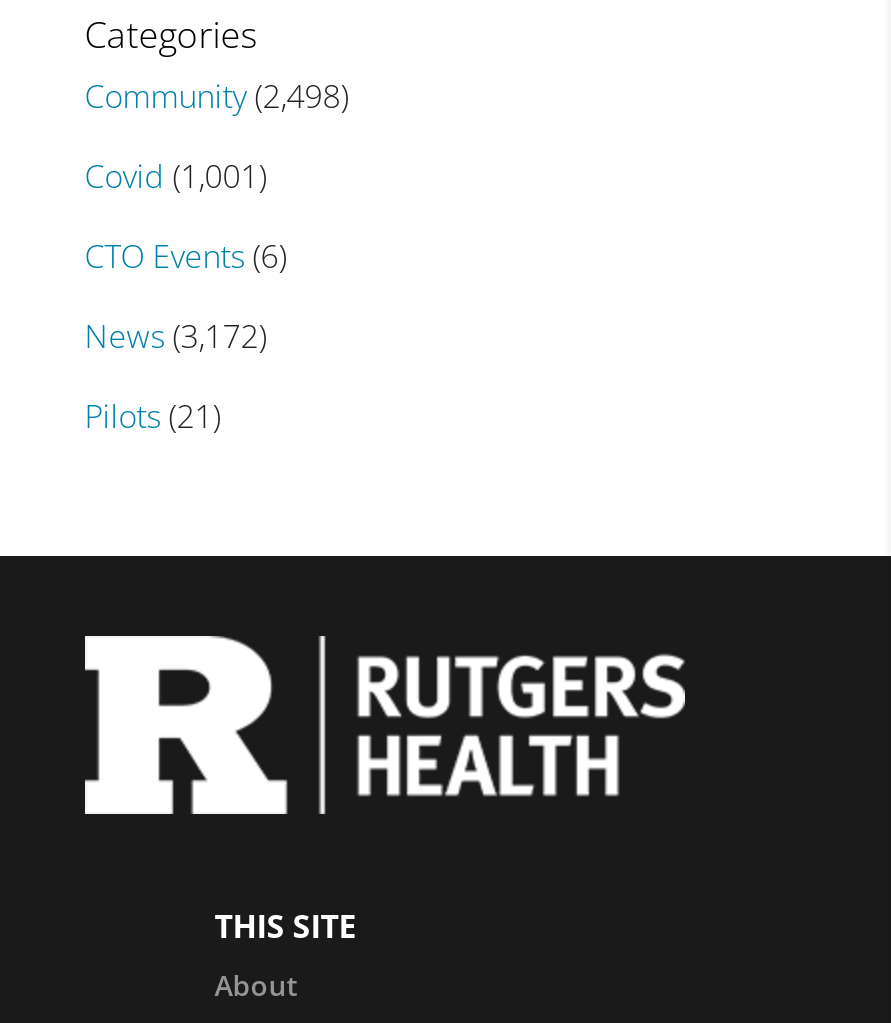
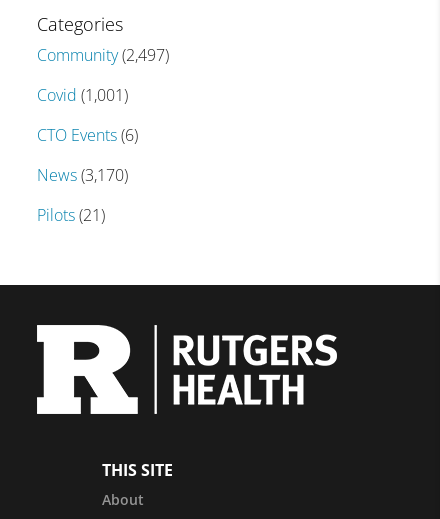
[85,74,349,118] Community (2,498) -> [37,44,169,66] Community (2,497)
[85,314,267,358] News (3,172) -> [37,164,128,186] News (3,170)

